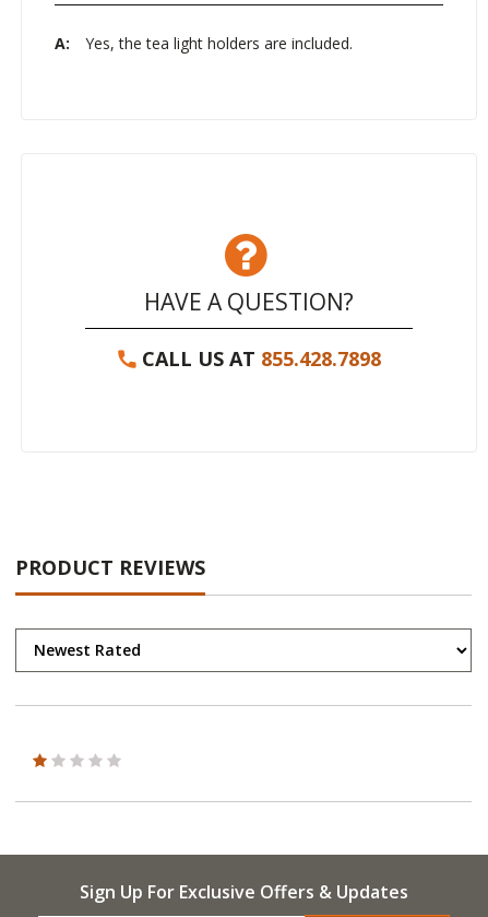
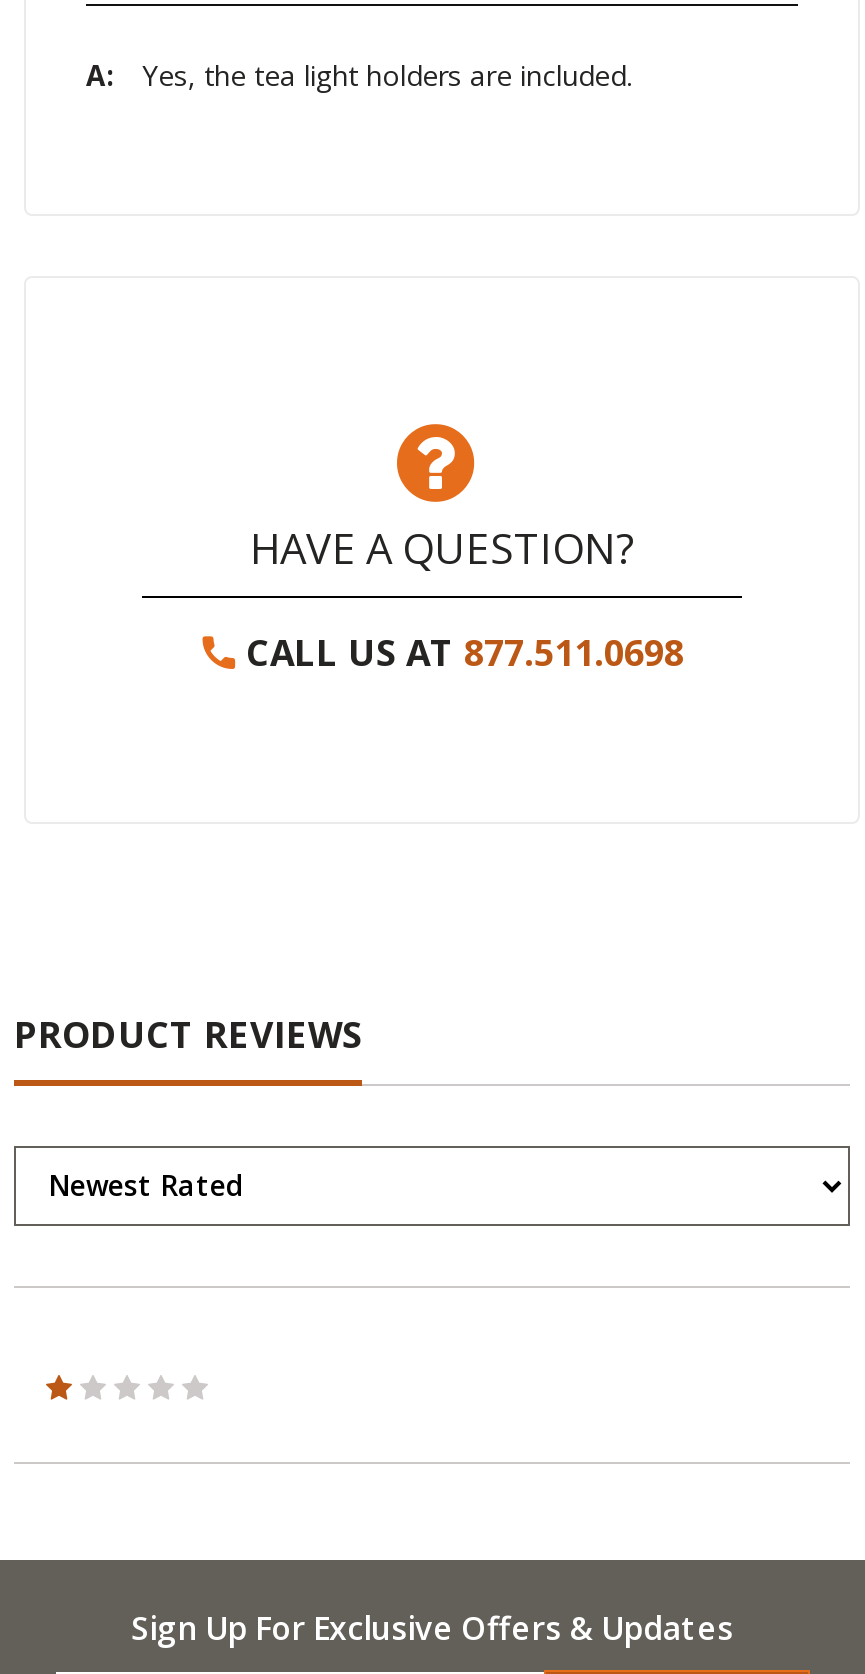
[142,345,381,371] CALL US AT 855.428.7898 -> [246,628,684,676] CALL US AT 877.511.0698

